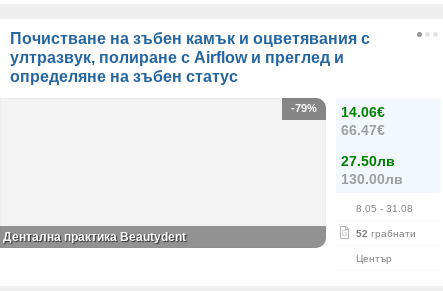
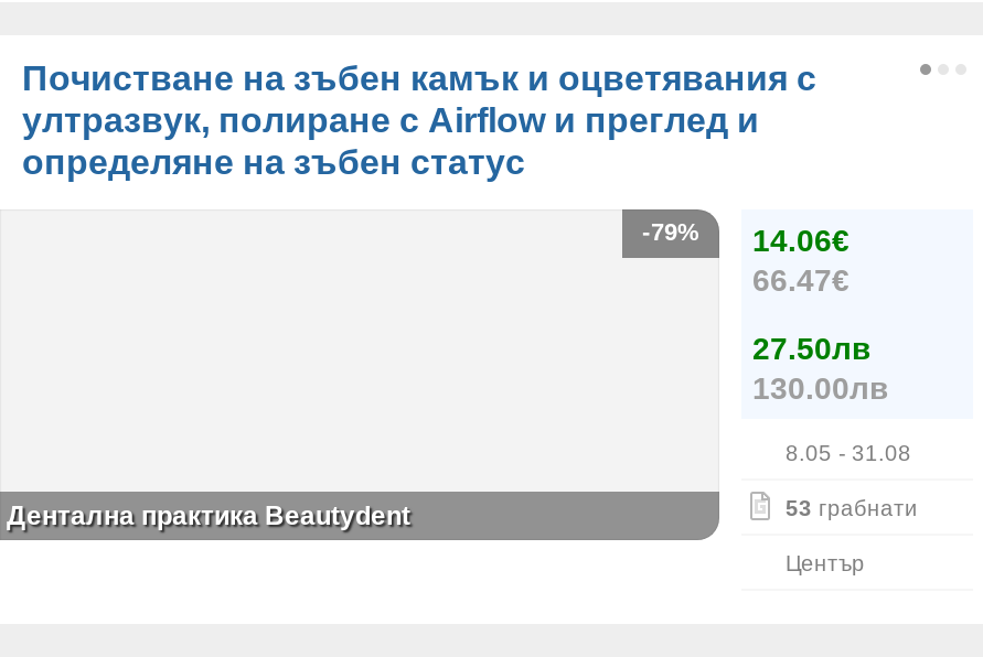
[356,228,416,239] 52 грабнати -> [786,496,918,521] 53 грабнати

